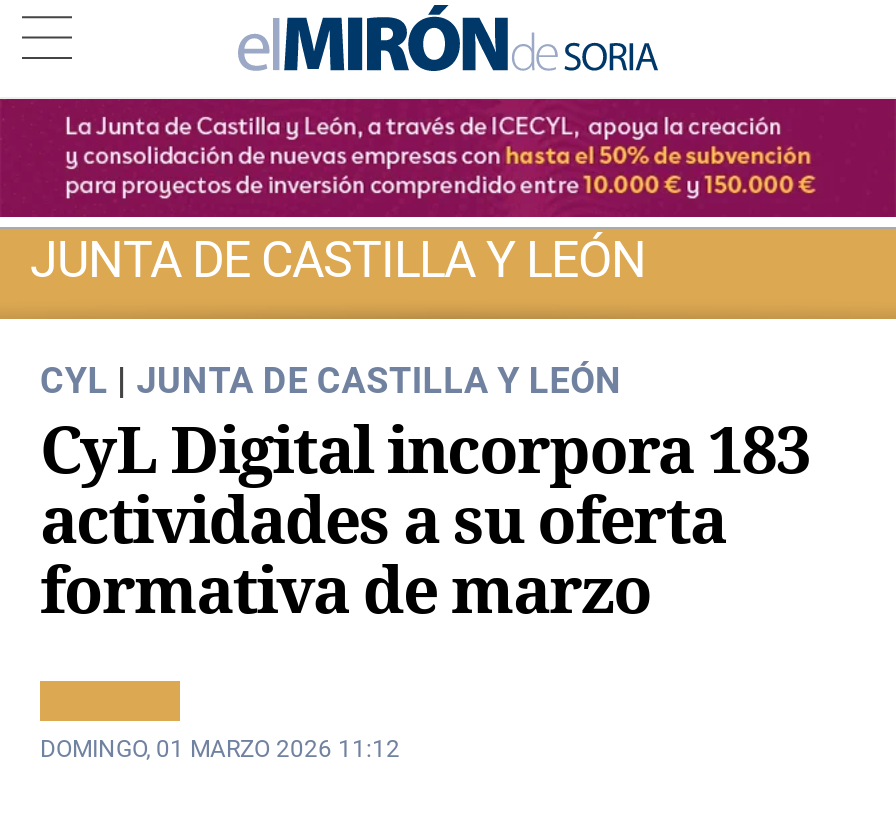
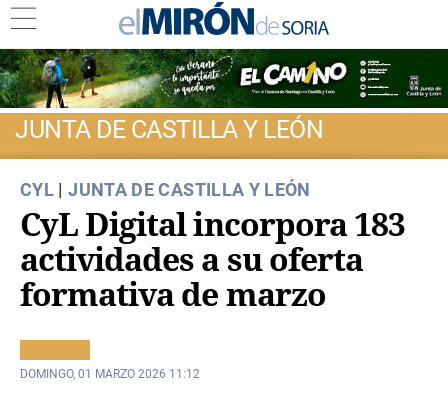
[6,97,890,219] [image] -> [3,48,445,109] [image]

